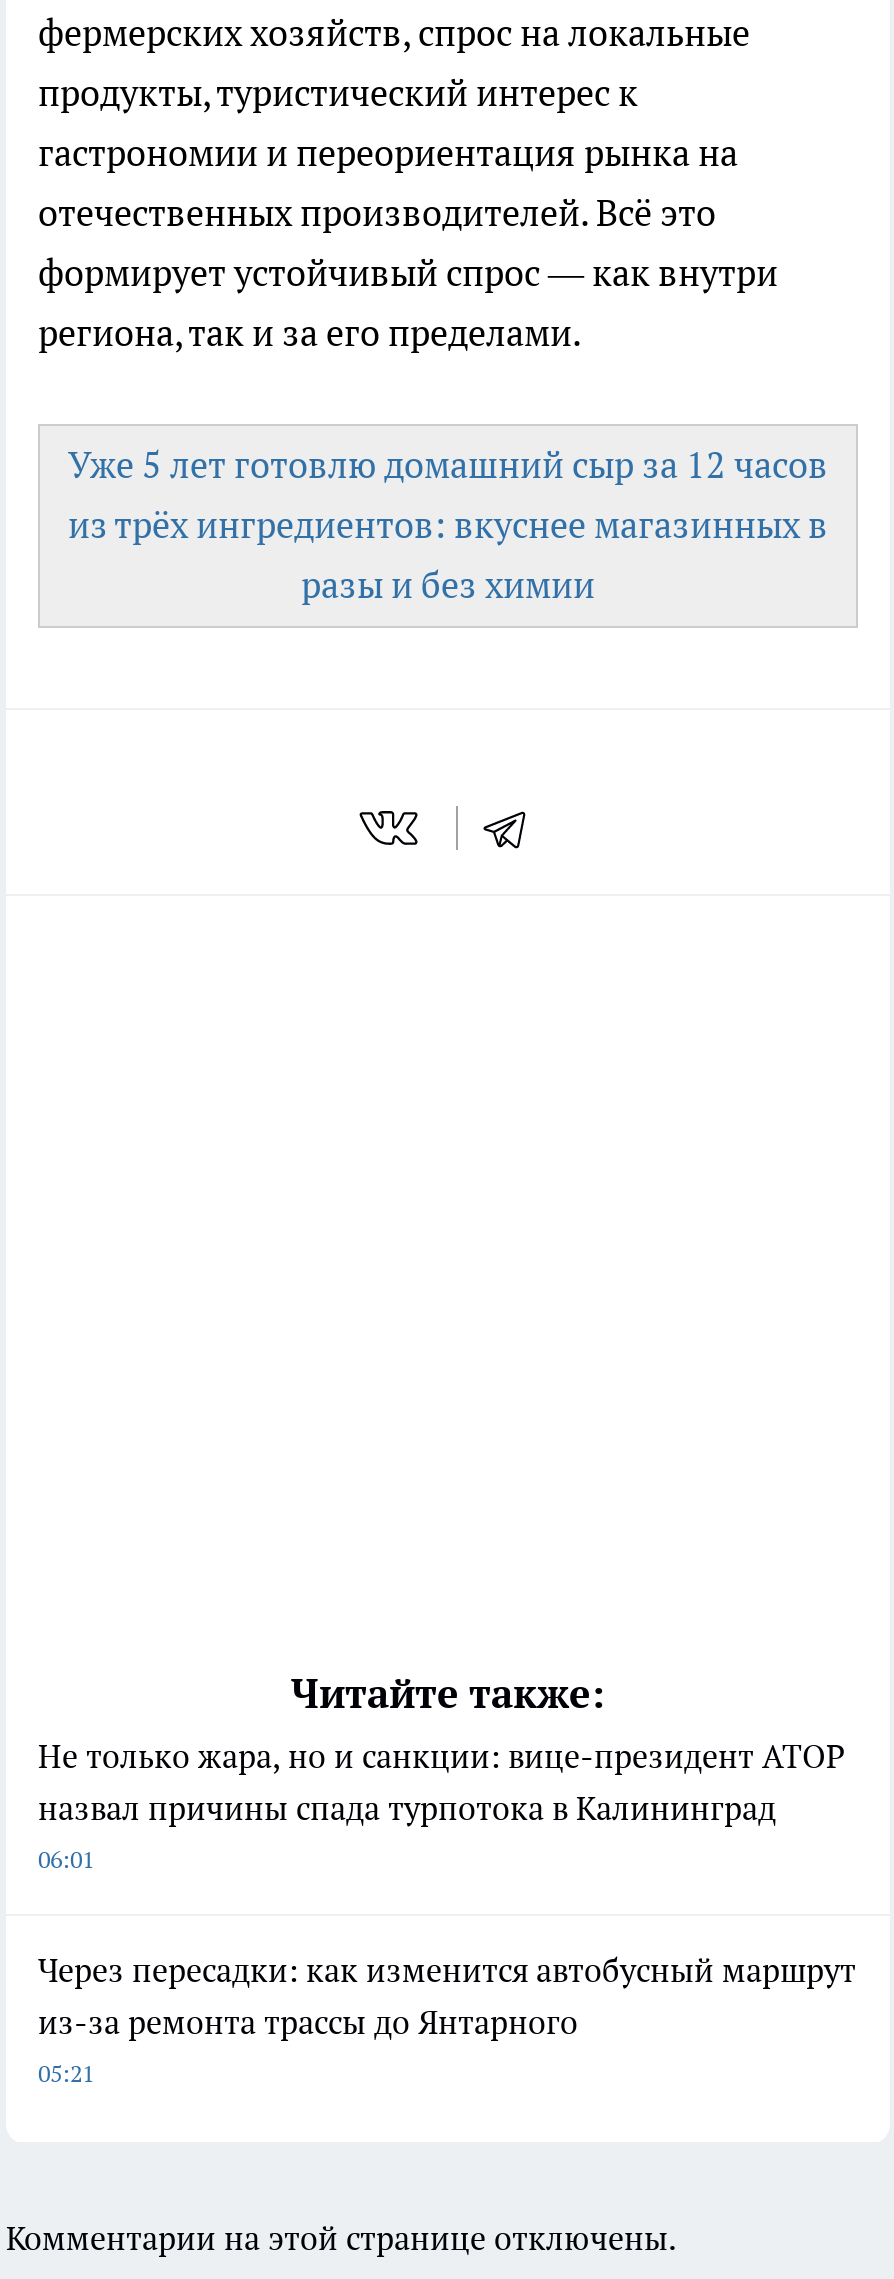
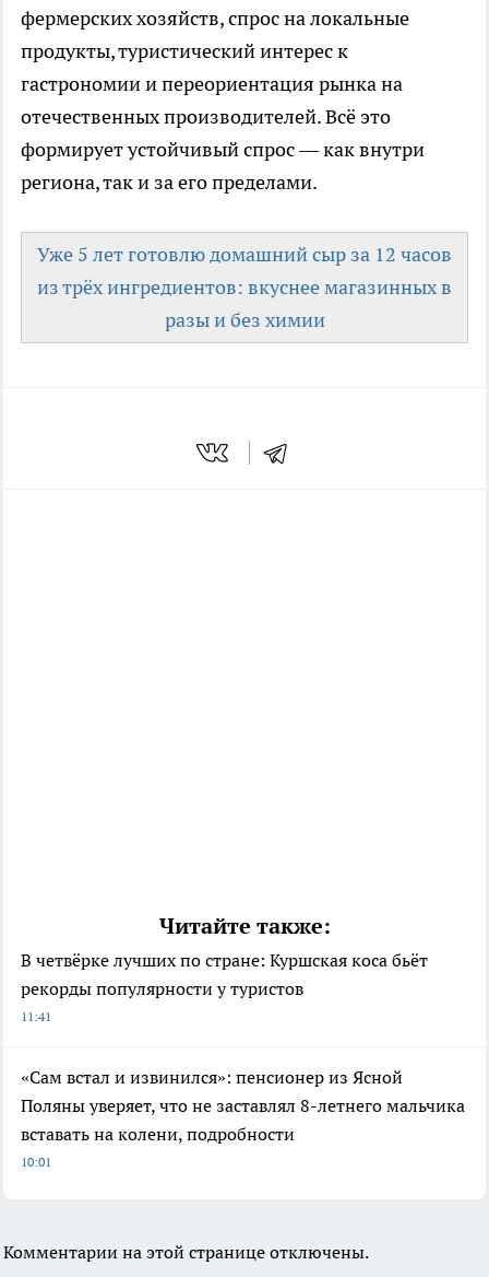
[38,1736,846,1874] Не только жара, но и санкции: вице-президент АТОР | назвал причины спада турпотока в Калининград | 06:01 -> [21,949,428,1025] В четвёрке лучших по стране: Куршская коса бьёт | рекорды популярности у туристов | 11:41
[38,1950,856,2088] Через пересадки: как изменится автобусный маршрут | из-за ремонта трассы до Янтарного | 05:21 -> [21,1066,465,1170] «Сам встал и извинился»: пенсионер из Ясной | Поляны уверяет, что не заставлял 8-летнего мальчика | вставать на колени, подробности | 10:01

